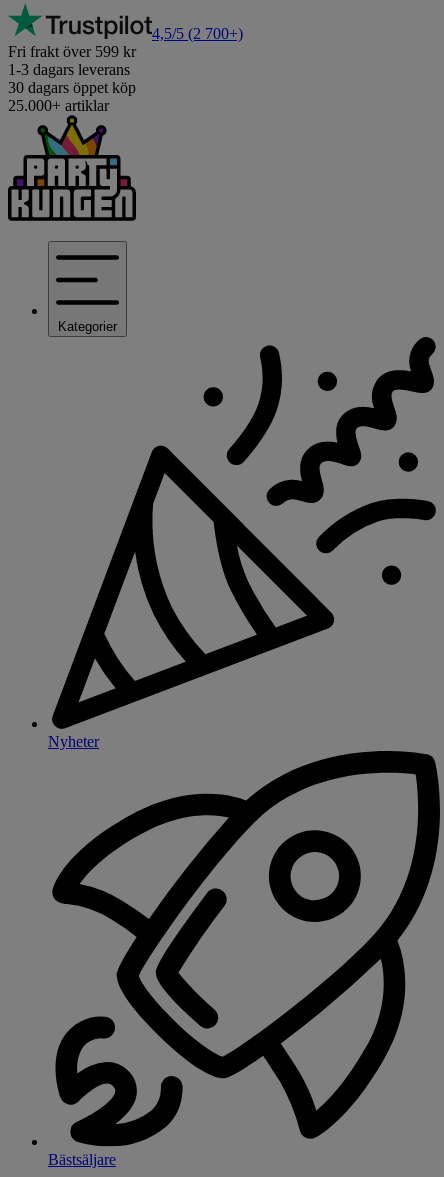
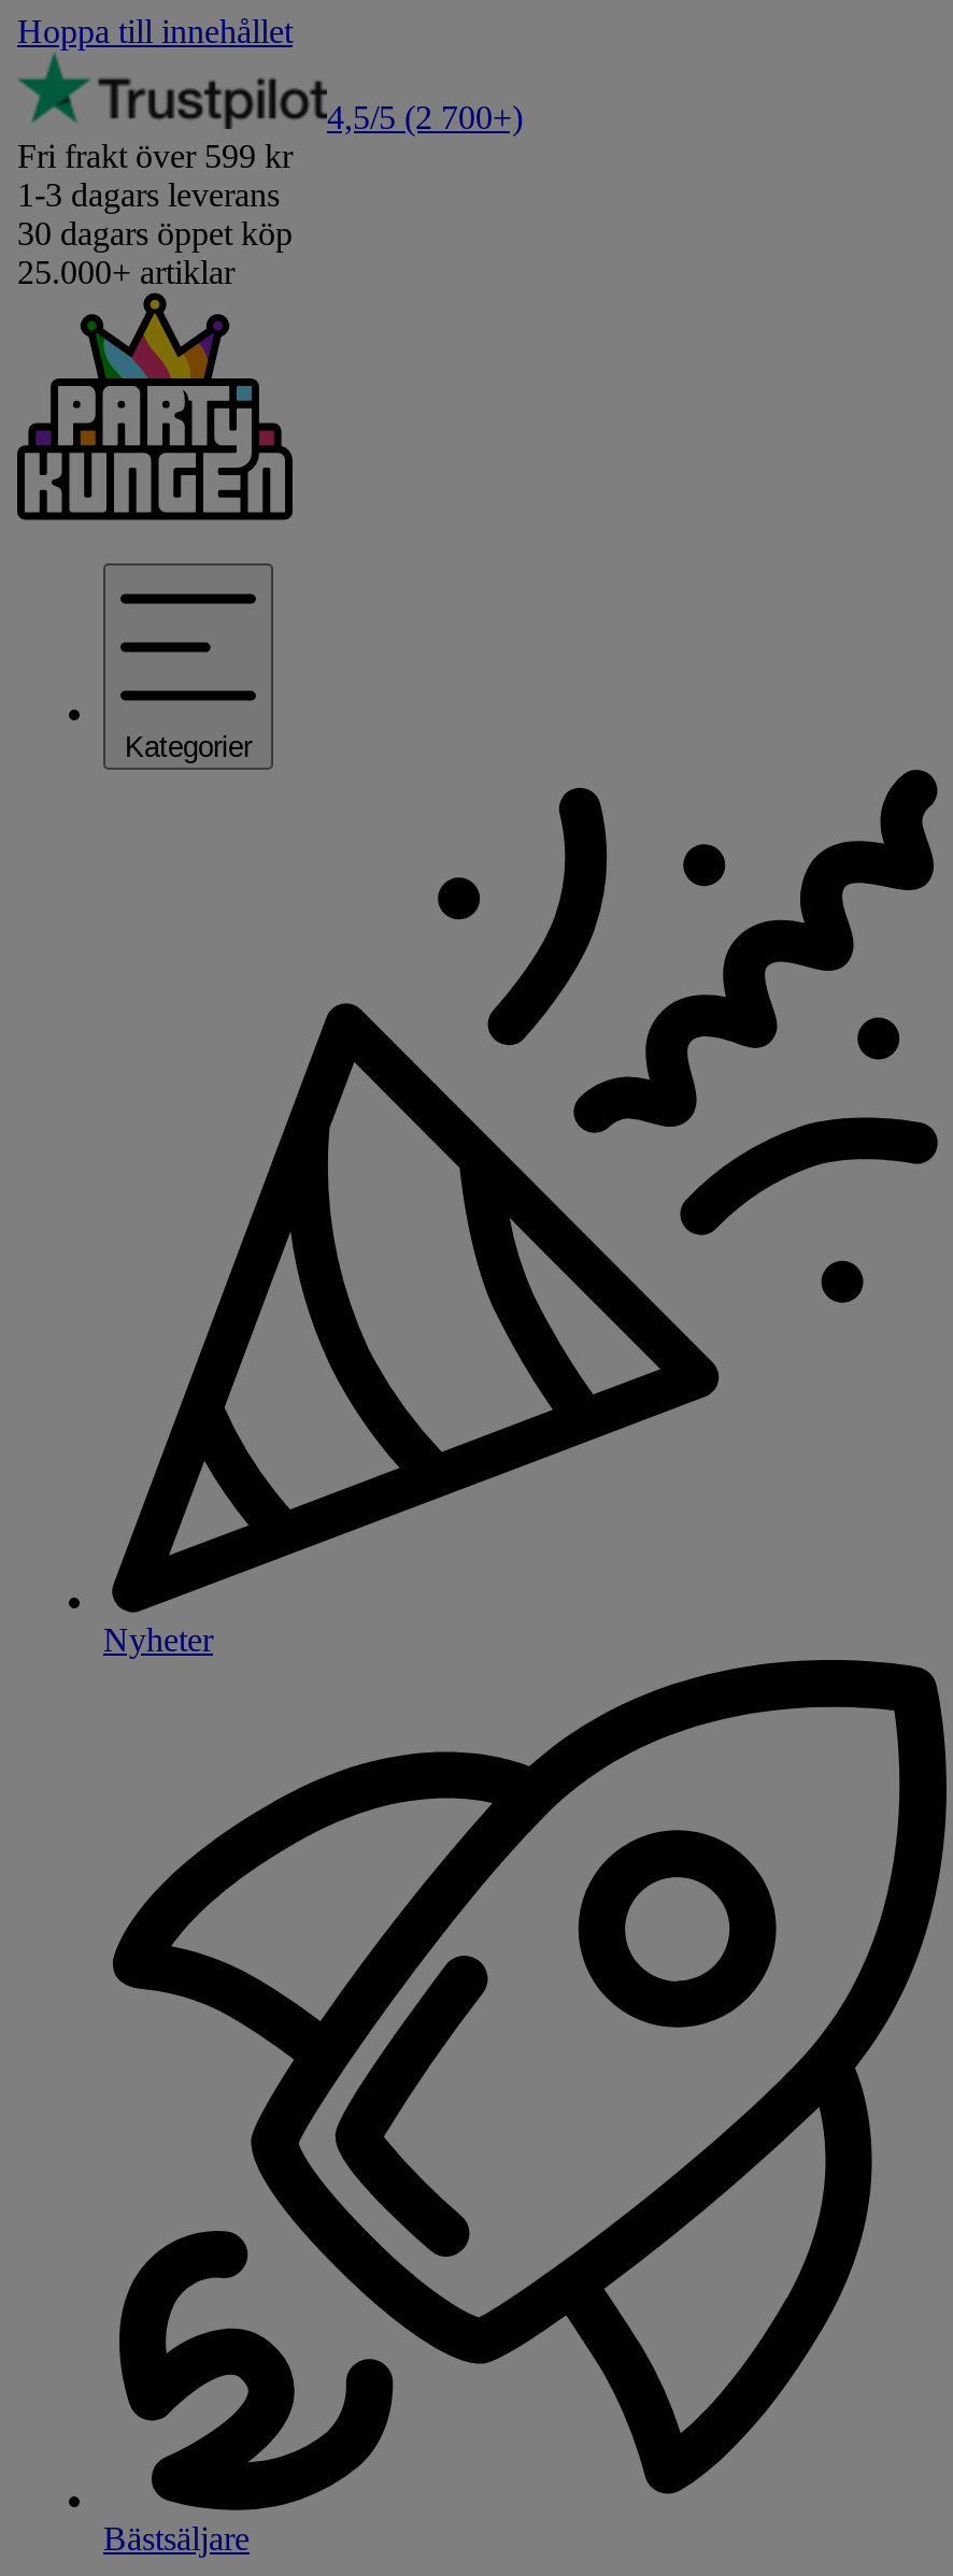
none -> [17,13,293,49] Hoppa till innehållet

